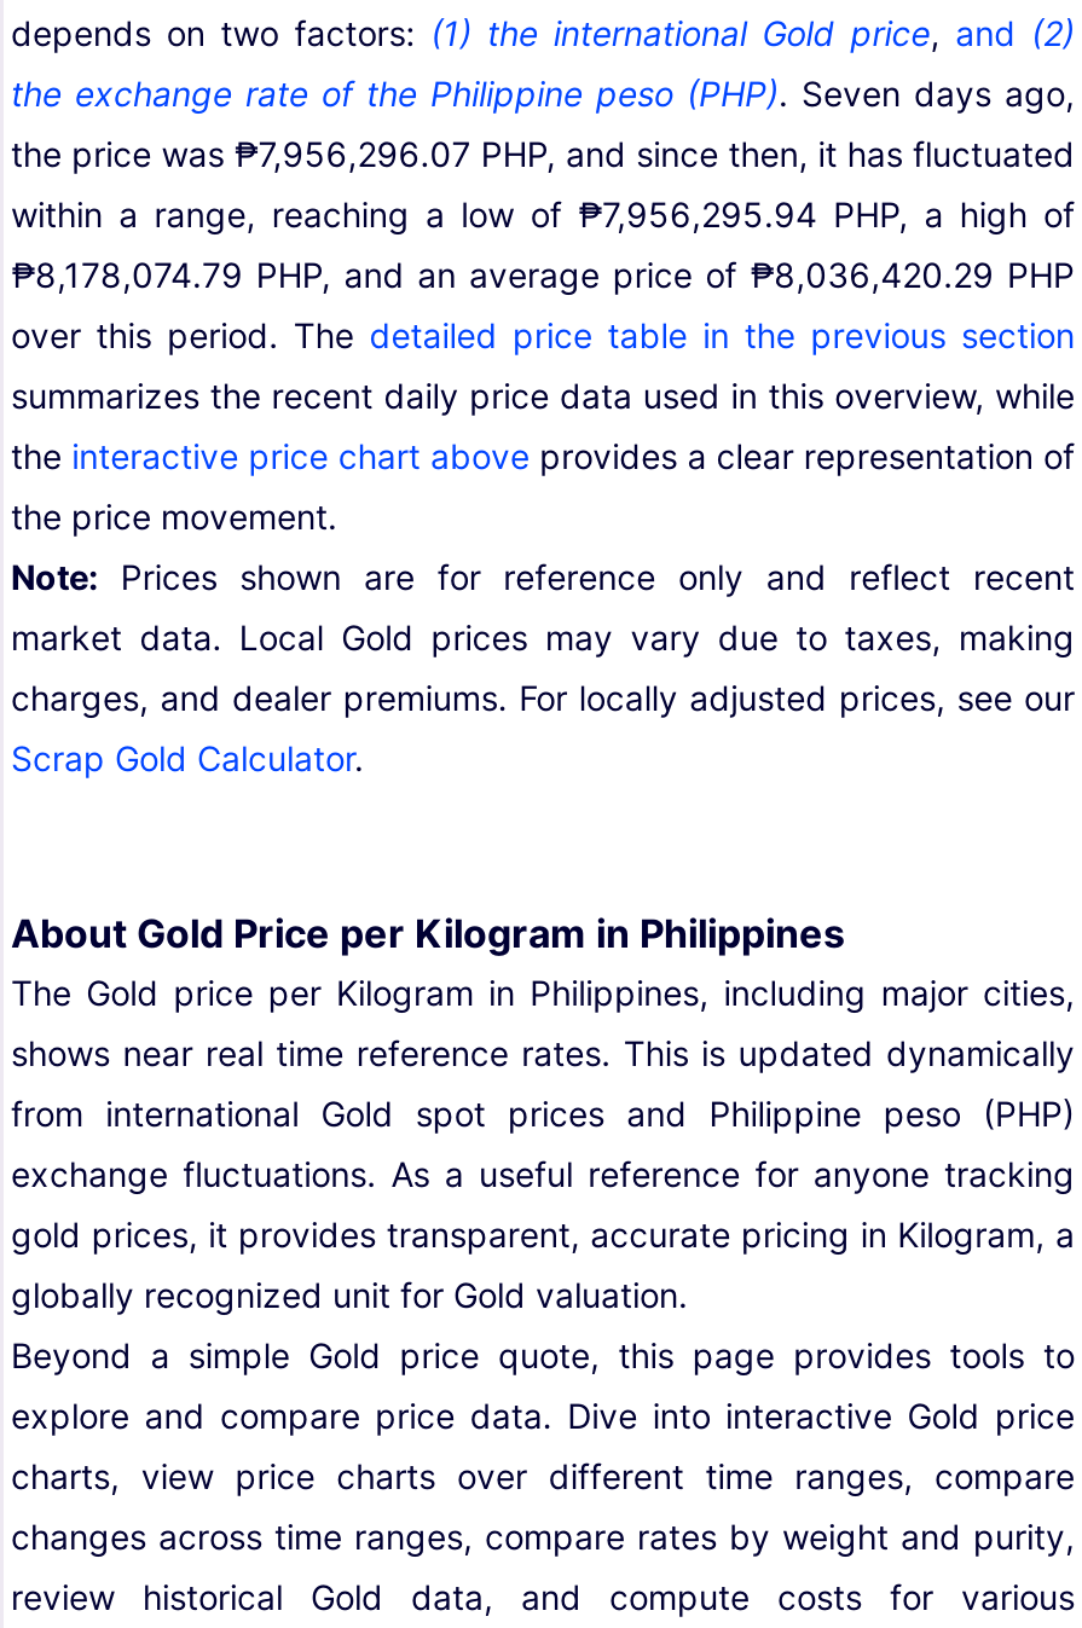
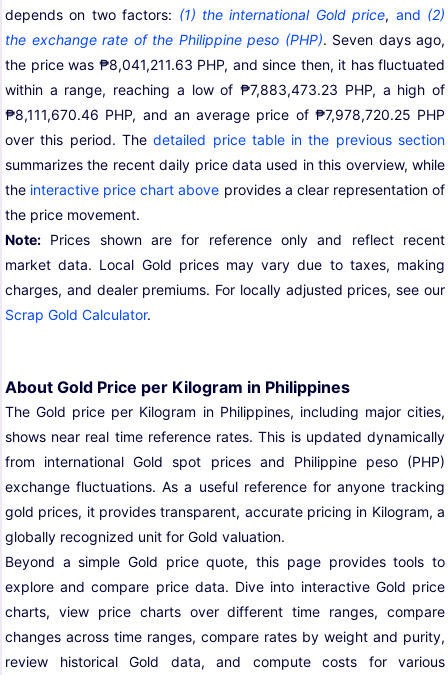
[11,134,1075,175] the price was ₱7,956,296.07 PHP, and since then, it has fluctuated -> [5,56,445,73] the price was ₱8,041,211.63 PHP, and since then, it has fluctuated
[11,194,1075,235] within a range, reaching a low of ₱7,956,295.94 PHP, a high of -> [5,81,445,98] within a range, reaching a low of ₱7,883,473.23 PHP, a high of
[11,255,1075,296] ₱8,178,074.79 PHP, and an average price of ₱8,036,420.29 PHP -> [5,106,445,123] ₱8,111,670.46 PHP, and an average price of ₱7,978,720.25 PHP

